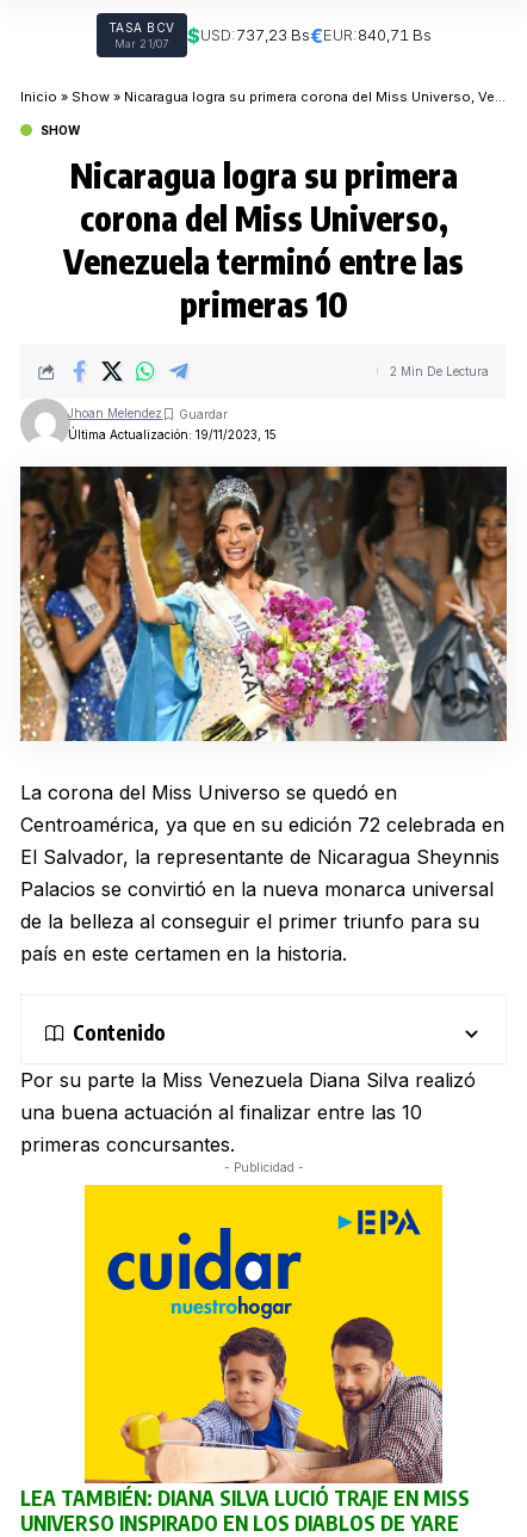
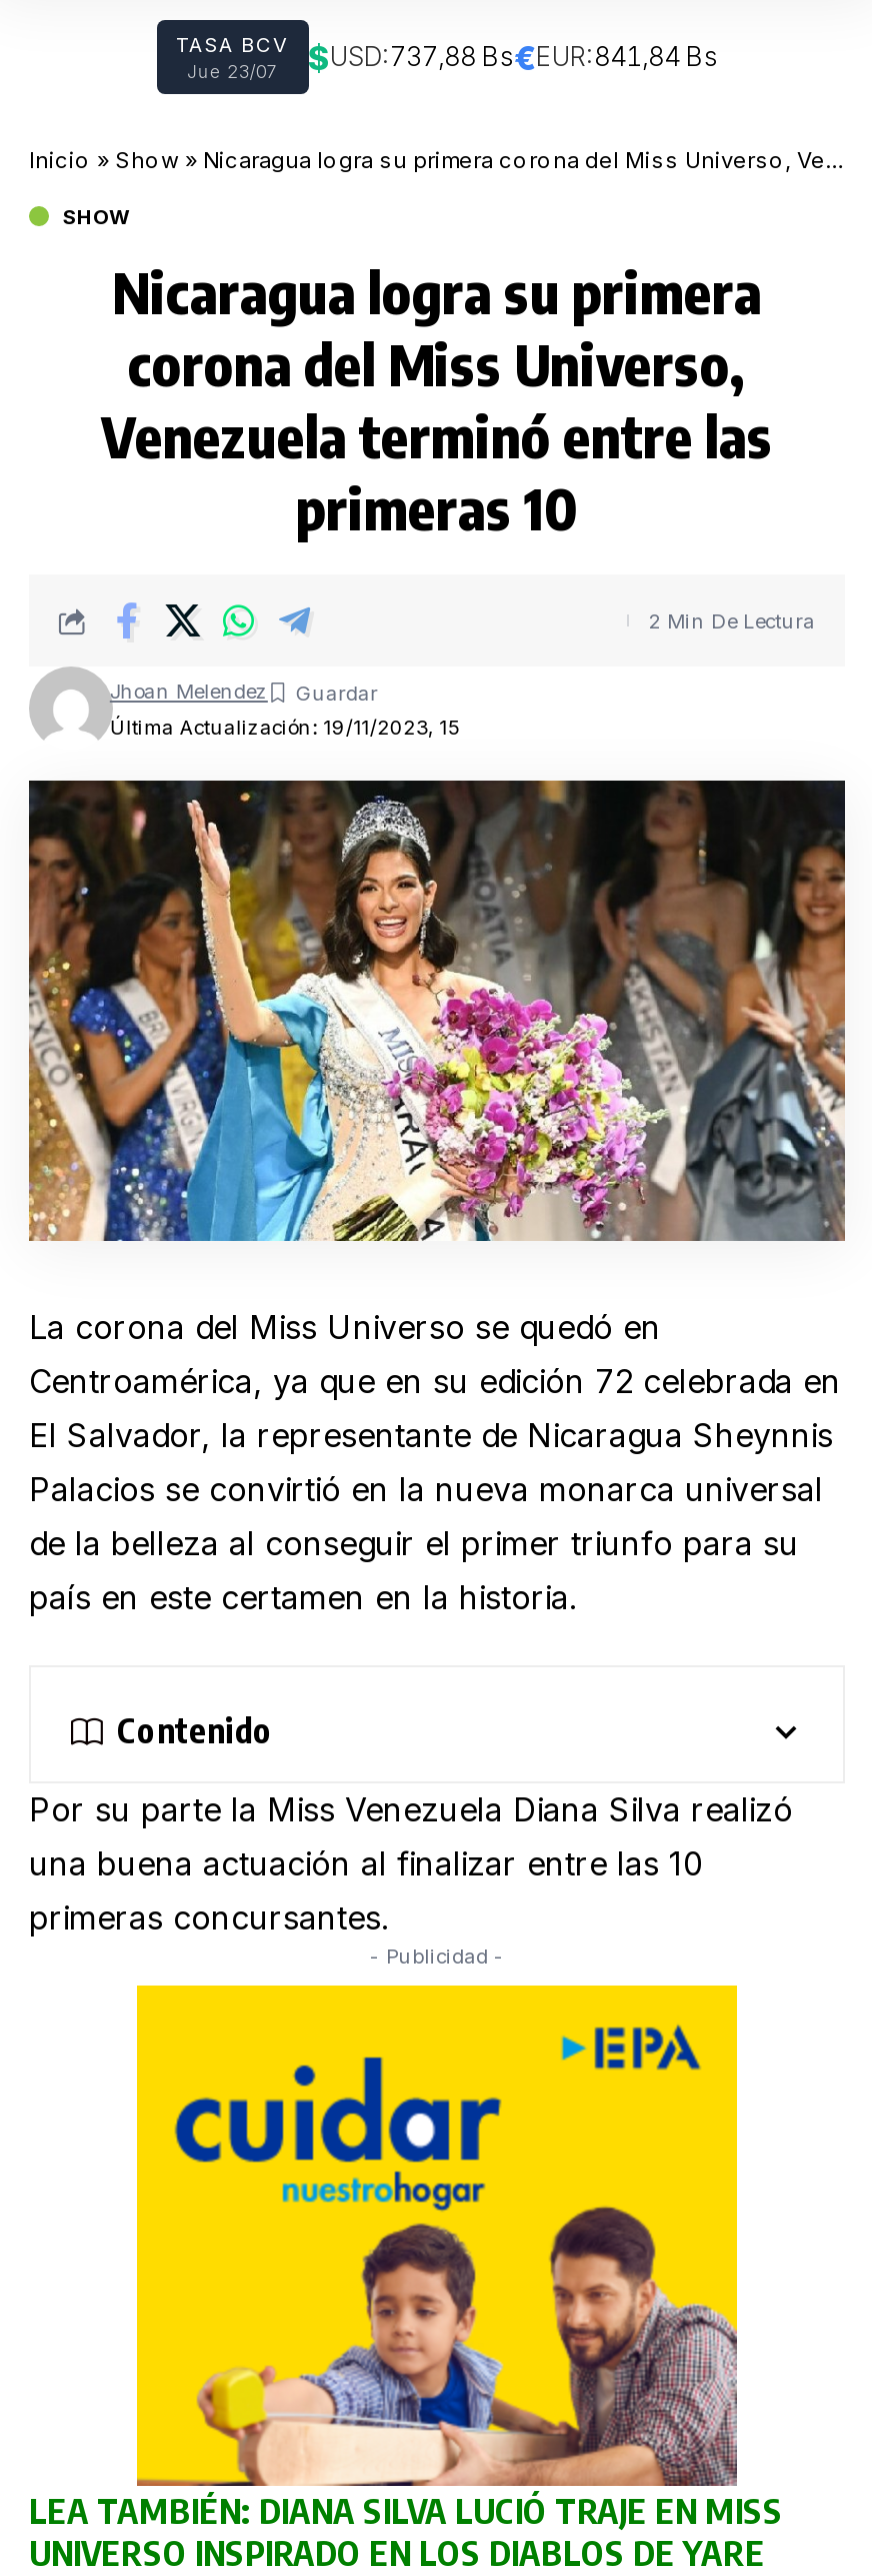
[114,23,431,50] Mar 21/07 | $USD:737,23 Bs€EUR:840,71 Bs -> [187,37,718,82] Jue 23/07 | $USD:737,88 Bs€EUR:841,84 Bs

